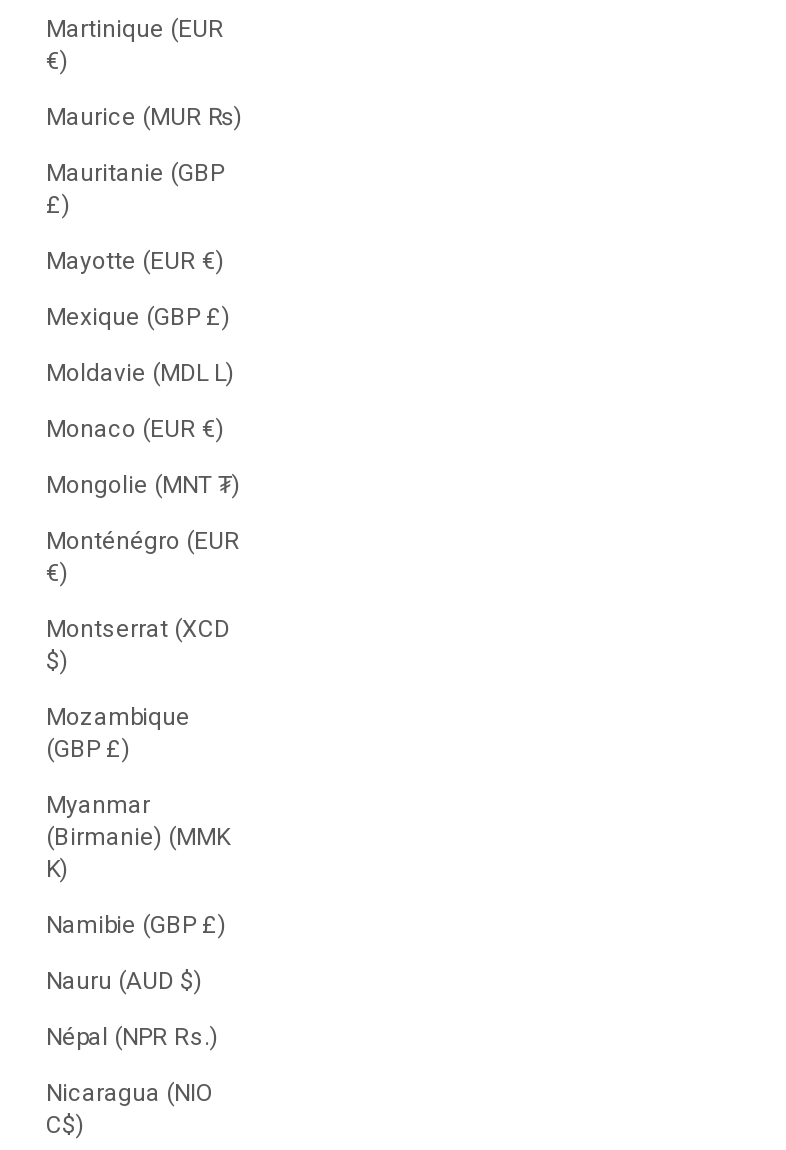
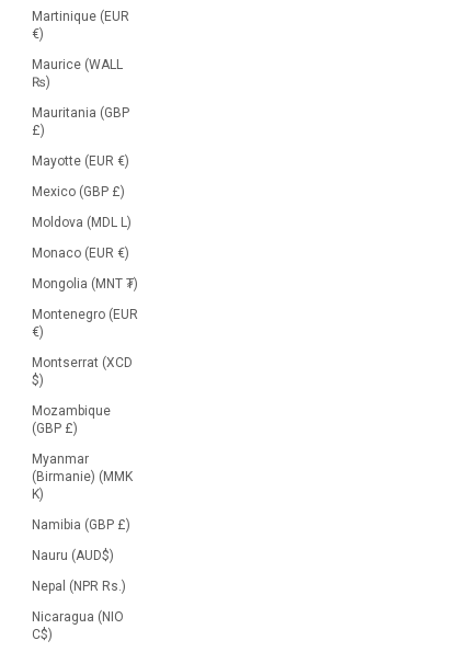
[46,103,242,131] Maurice (MUR ₨) -> [32,57,123,90] Maurice (WALL | ₨)
[46,159,224,187] Mauritanie (GBP -> [32,105,129,121] Mauritania (GBP
[46,303,230,331] Mexique (GBP £) -> [32,184,125,199] Mexico (GBP £)
[46,359,234,387] Moldavie (MDL L) -> [32,215,132,230] Moldova (MDL L)
[46,471,240,499] Mongolie (MNT ₮) -> [32,276,138,291] Mongolia (MNT ₮)
[46,527,240,555] Monténégro (EUR -> [32,307,138,322] Montenegro (EUR
[46,911,226,939] Namibie (GBP £) -> [32,517,130,533] Namibia (GBP £)
[46,967,202,995] Nauru (AUD $) -> [32,548,114,563] Nauru (AUD$)
[46,1023,218,1051] Népal (NPR Rs.) -> [32,579,126,594] Nepal (NPR Rs.)

